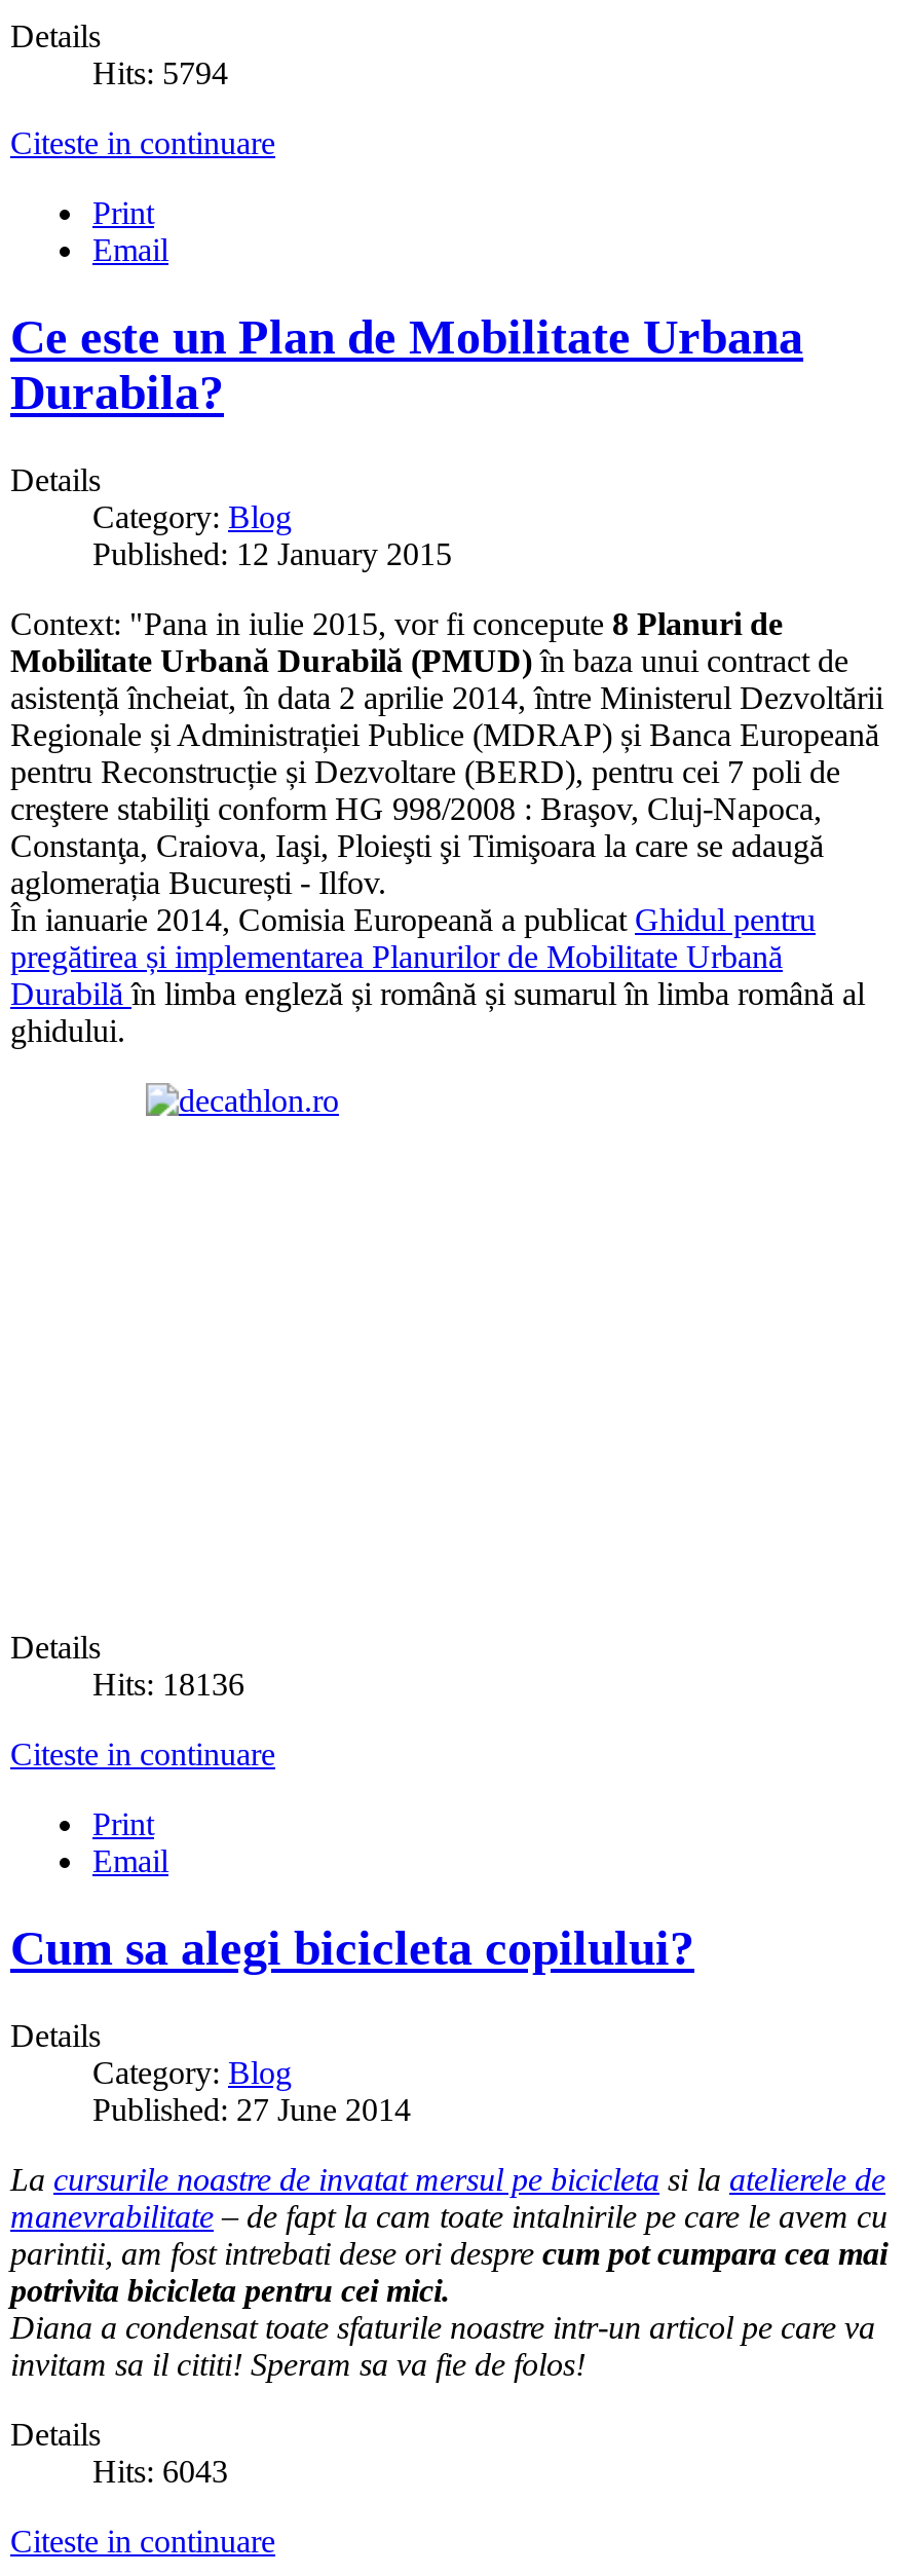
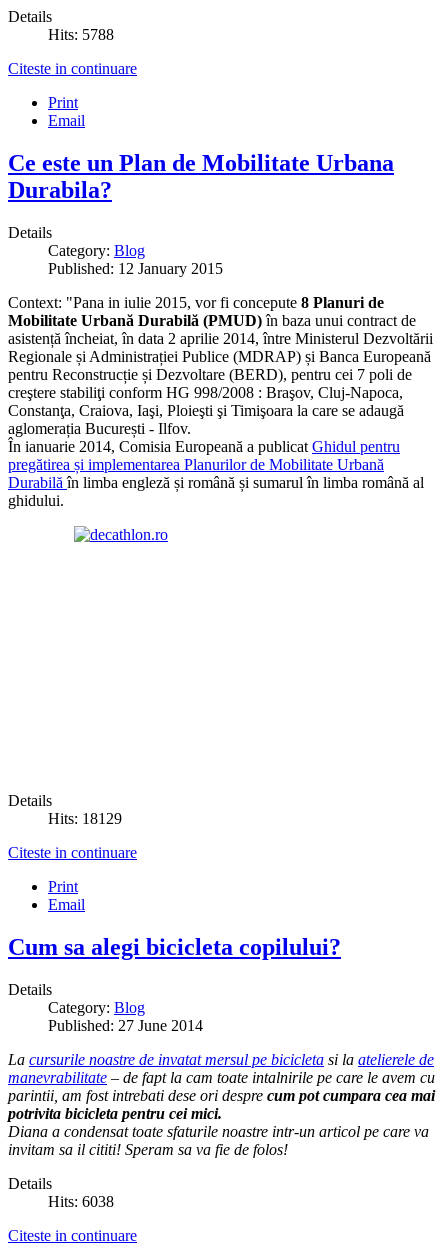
[92,56,228,91] Hits: 5794 -> [48,26,114,43] Hits: 5788
[92,1667,244,1702] Hits: 18136 -> [48,810,122,827] Hits: 18129
[92,2454,228,2489] Hits: 6043 -> [48,1193,114,1210] Hits: 6038

